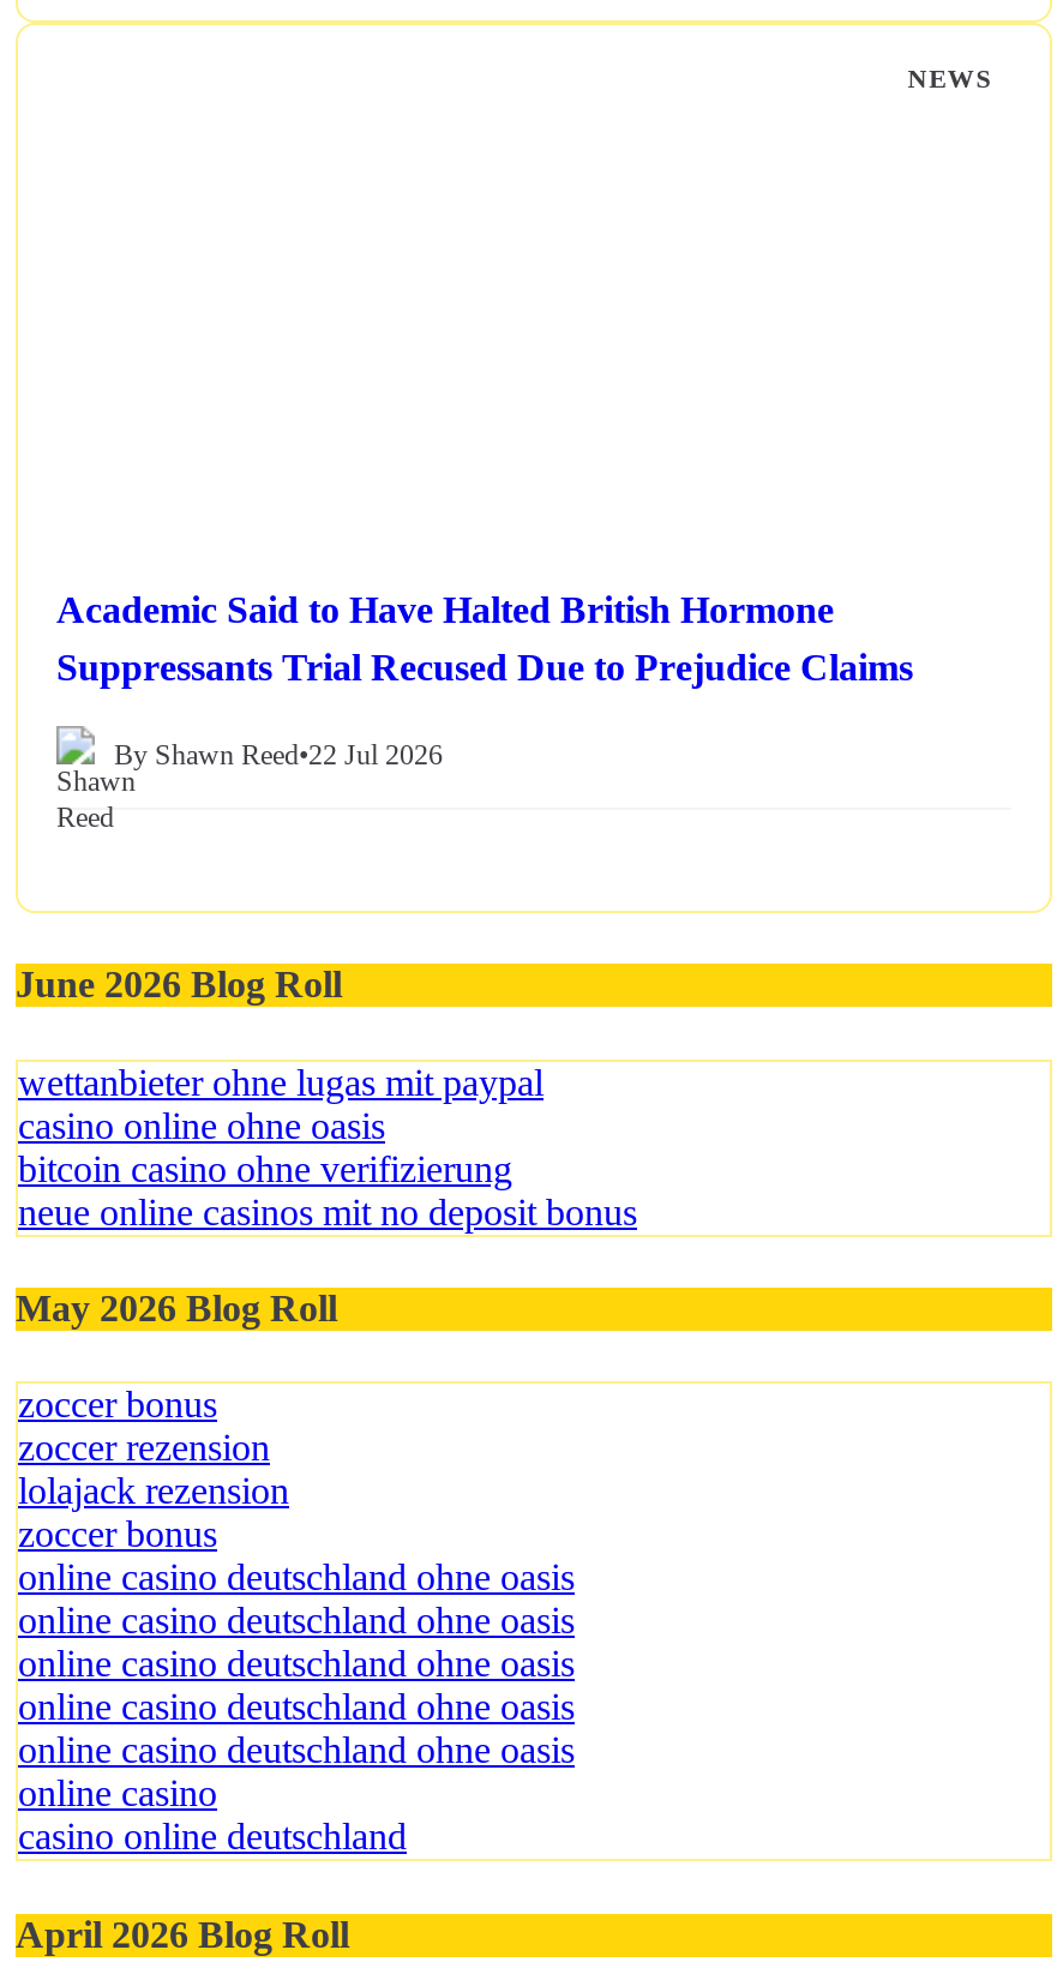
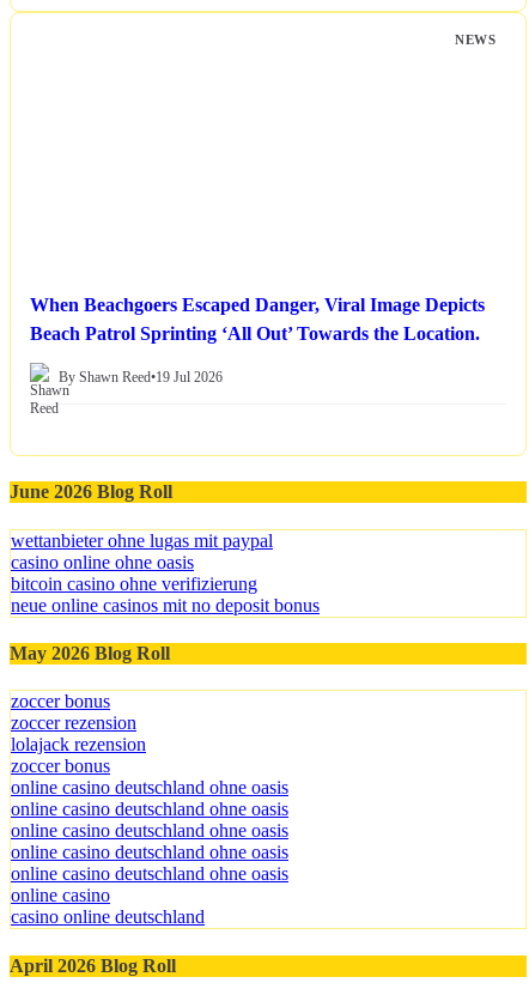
[56,590,913,688] Academic Said to Have Halted British Hormone | Suppressants Trial Recused Due to Prejudice Claims -> [30,295,485,344] When Beachgoers Escaped Danger, Viral Image Depicts | Beach Patrol Sprinting ‘All Out’ Towards the Location.
[114,737,443,771] By Shawn Reed•22 Jul 2026 -> [59,368,223,385] By Shawn Reed•19 Jul 2026

